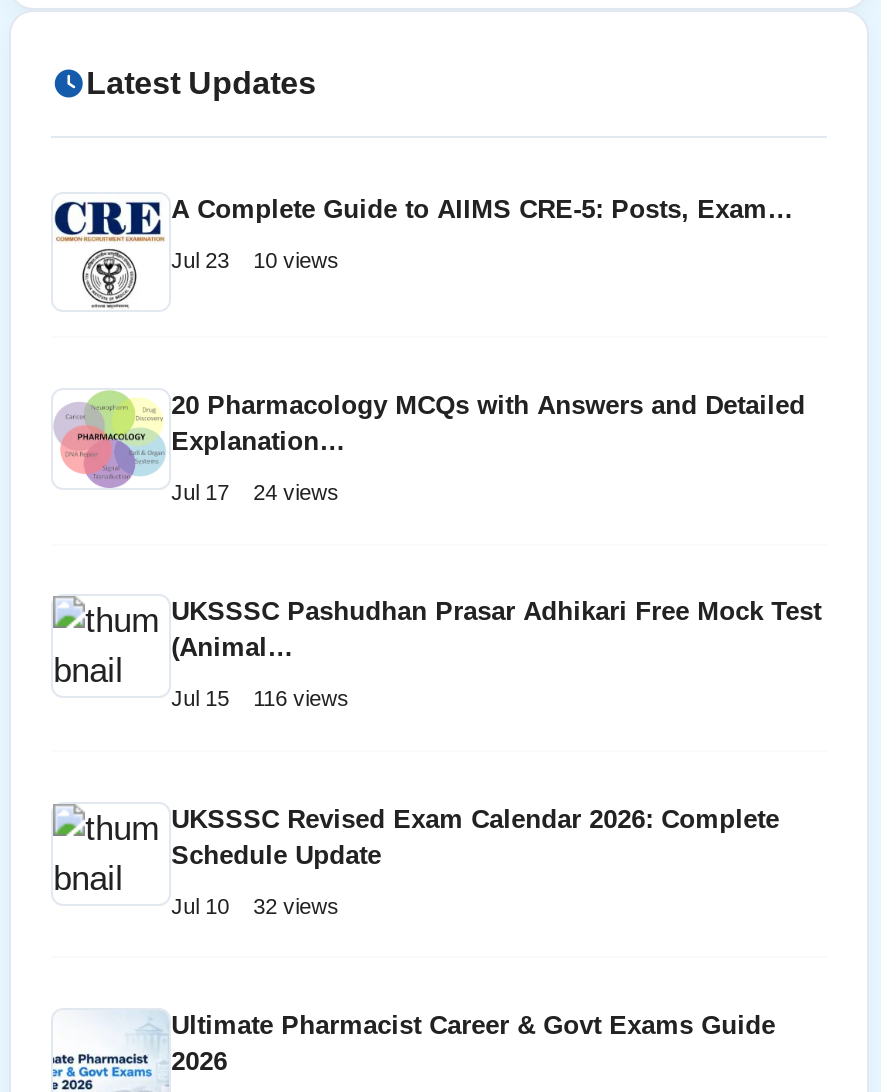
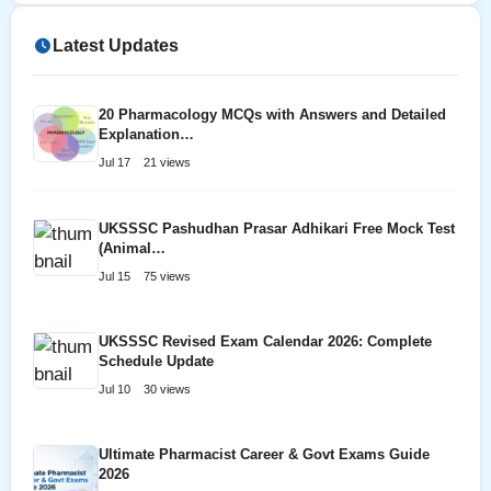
[53,194,793,312] [image] | A Complete Guide to AIIMS CRE-5: Posts, Exam… | Jul 23 | 10 views -> none
[171,480,339,504] Jul 17 24 views -> [99,156,191,169] Jul 17 21 views
[171,687,349,711] Jul 15 116 views -> [99,269,191,282] Jul 15 75 views
[171,893,339,917] Jul 10 32 views -> [99,382,191,396] Jul 10 30 views

